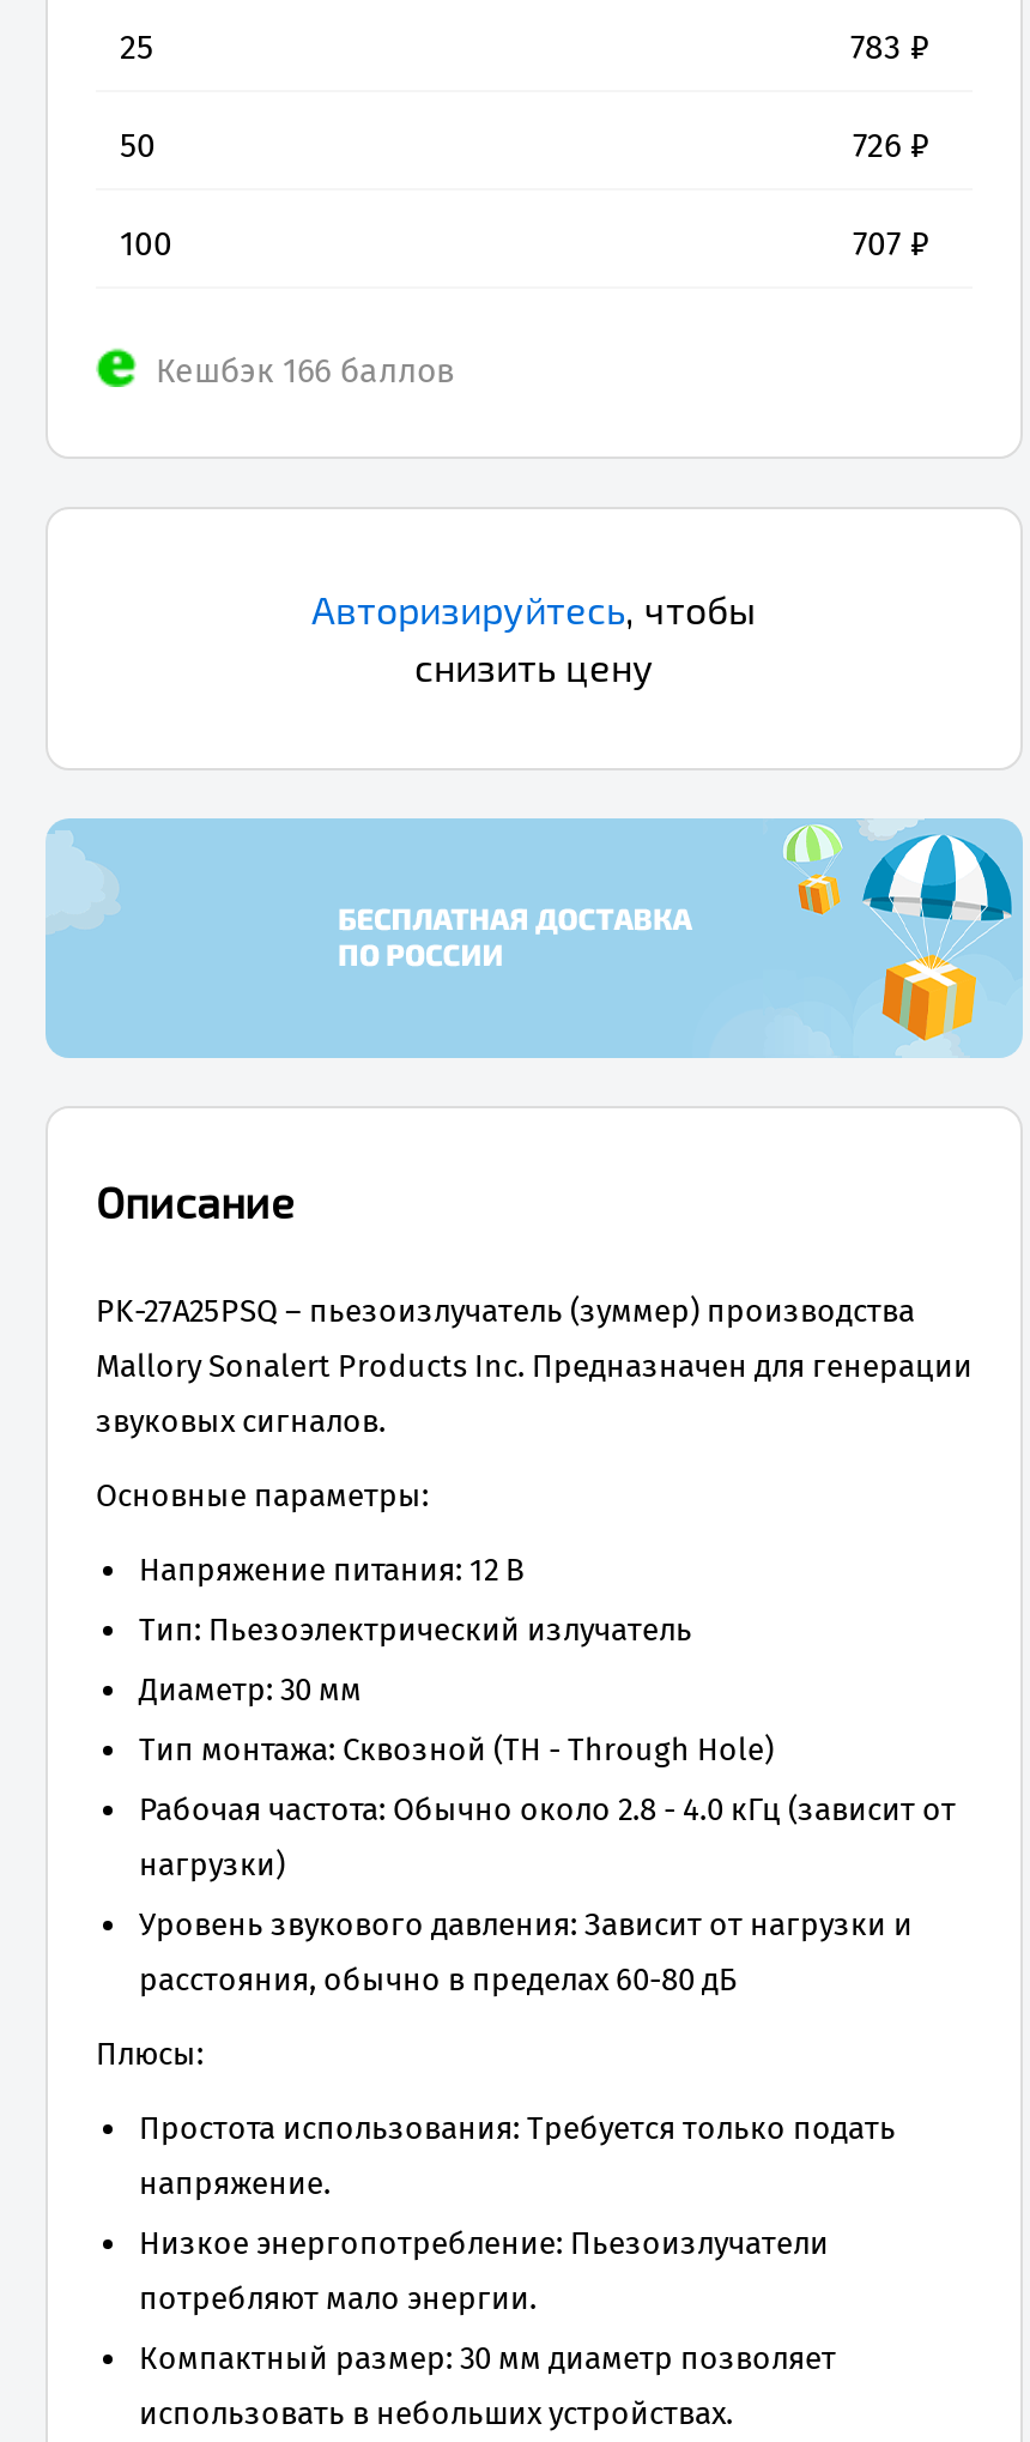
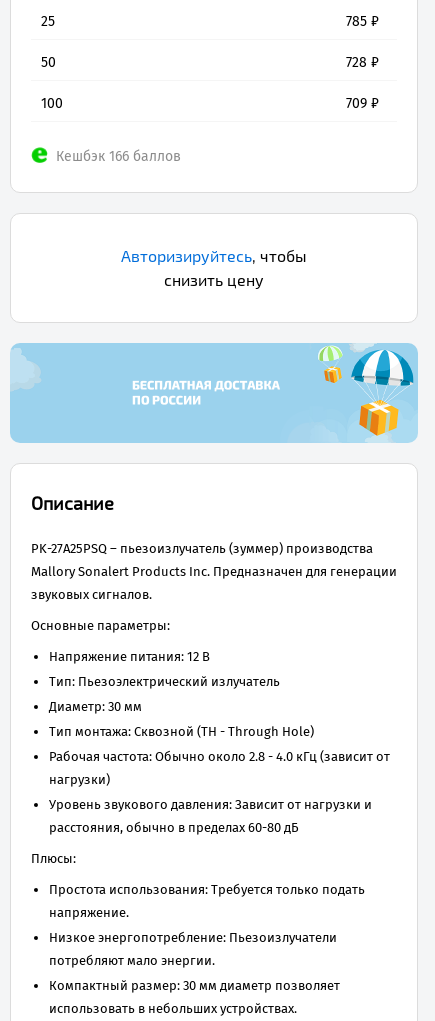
[850,28,929,68] 783 ₽ -> [346,13,379,30] 785 ₽
[853,126,929,167] 726 ₽ -> [346,54,379,71] 728 ₽
[853,224,929,265] 707 ₽ -> [346,95,379,112] 709 ₽

